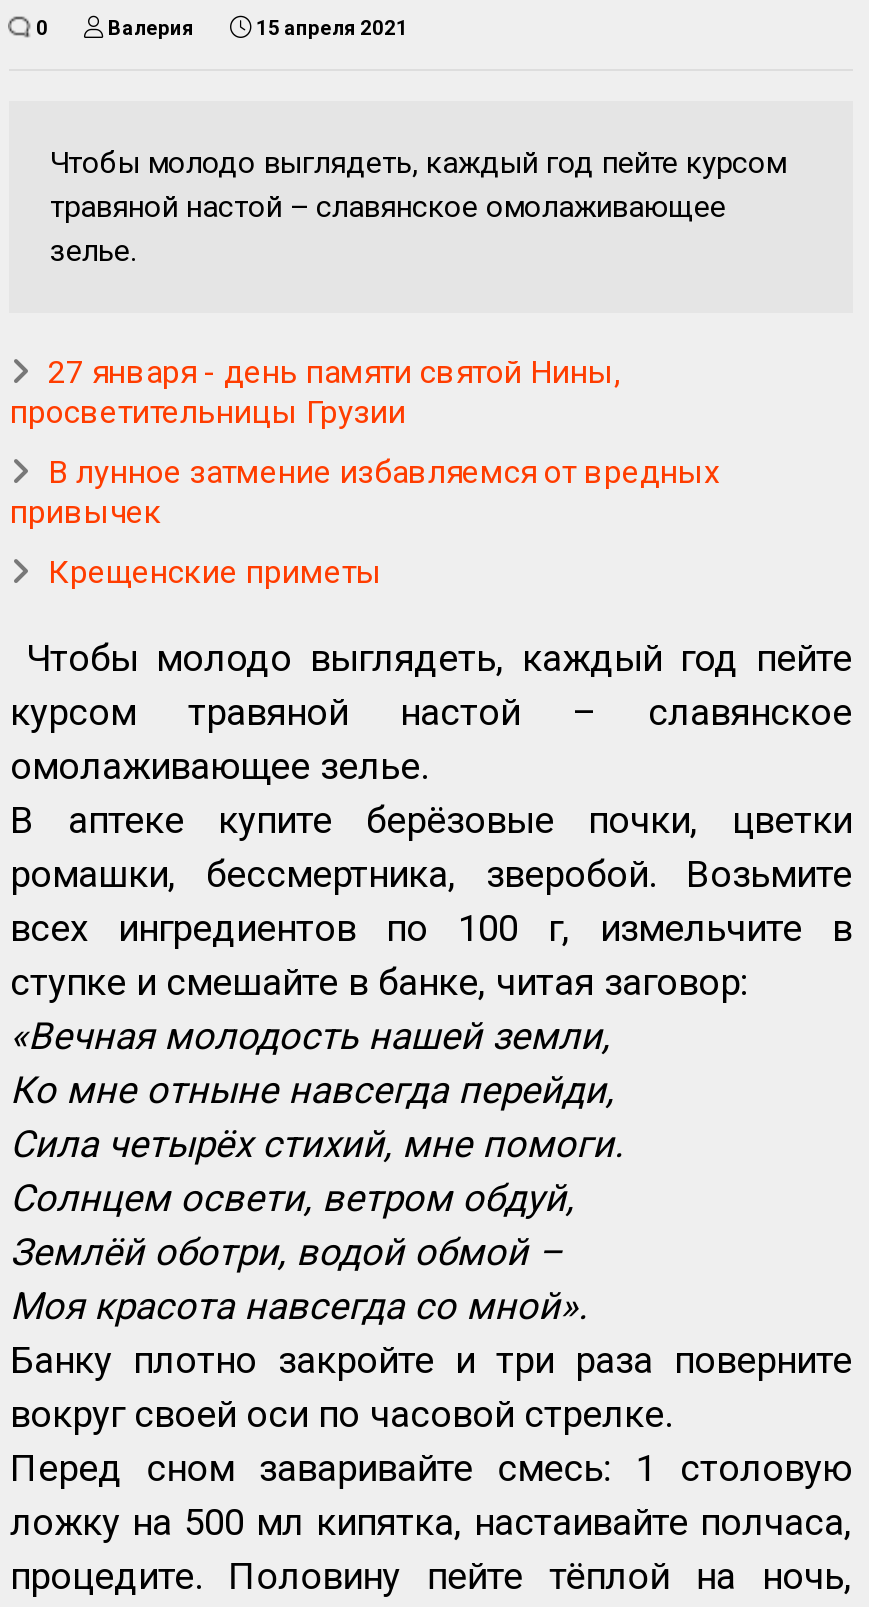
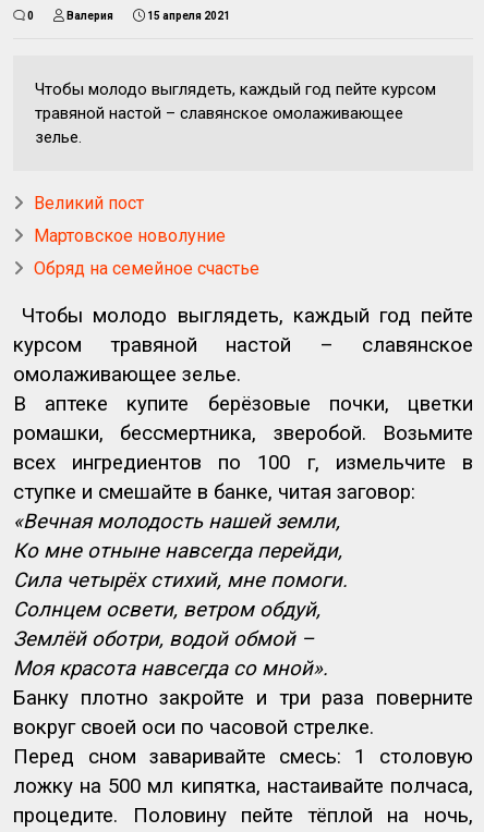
[10,354,620,432] 27 января - день памяти святой Нины, | просветительницы Грузии -> [34,193,144,214] Великий пост
[10,454,720,532] В лунное затмение избавляемся от вредных | привычек -> [34,226,226,247] Мартовское новолуние
[48,554,382,592] Крещенские приметы -> [34,259,260,279] Обряд на семейное счастье

